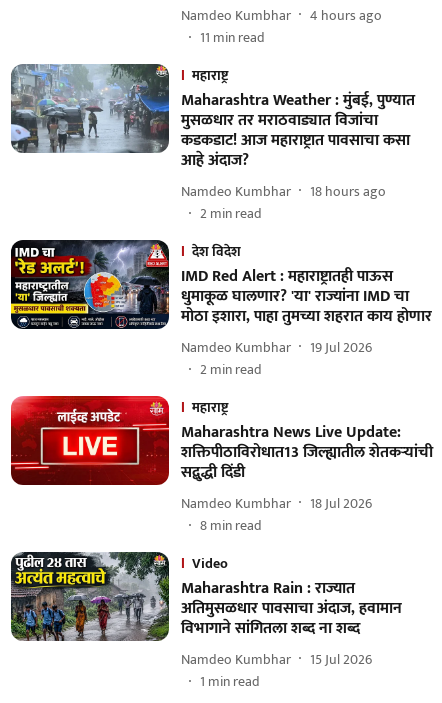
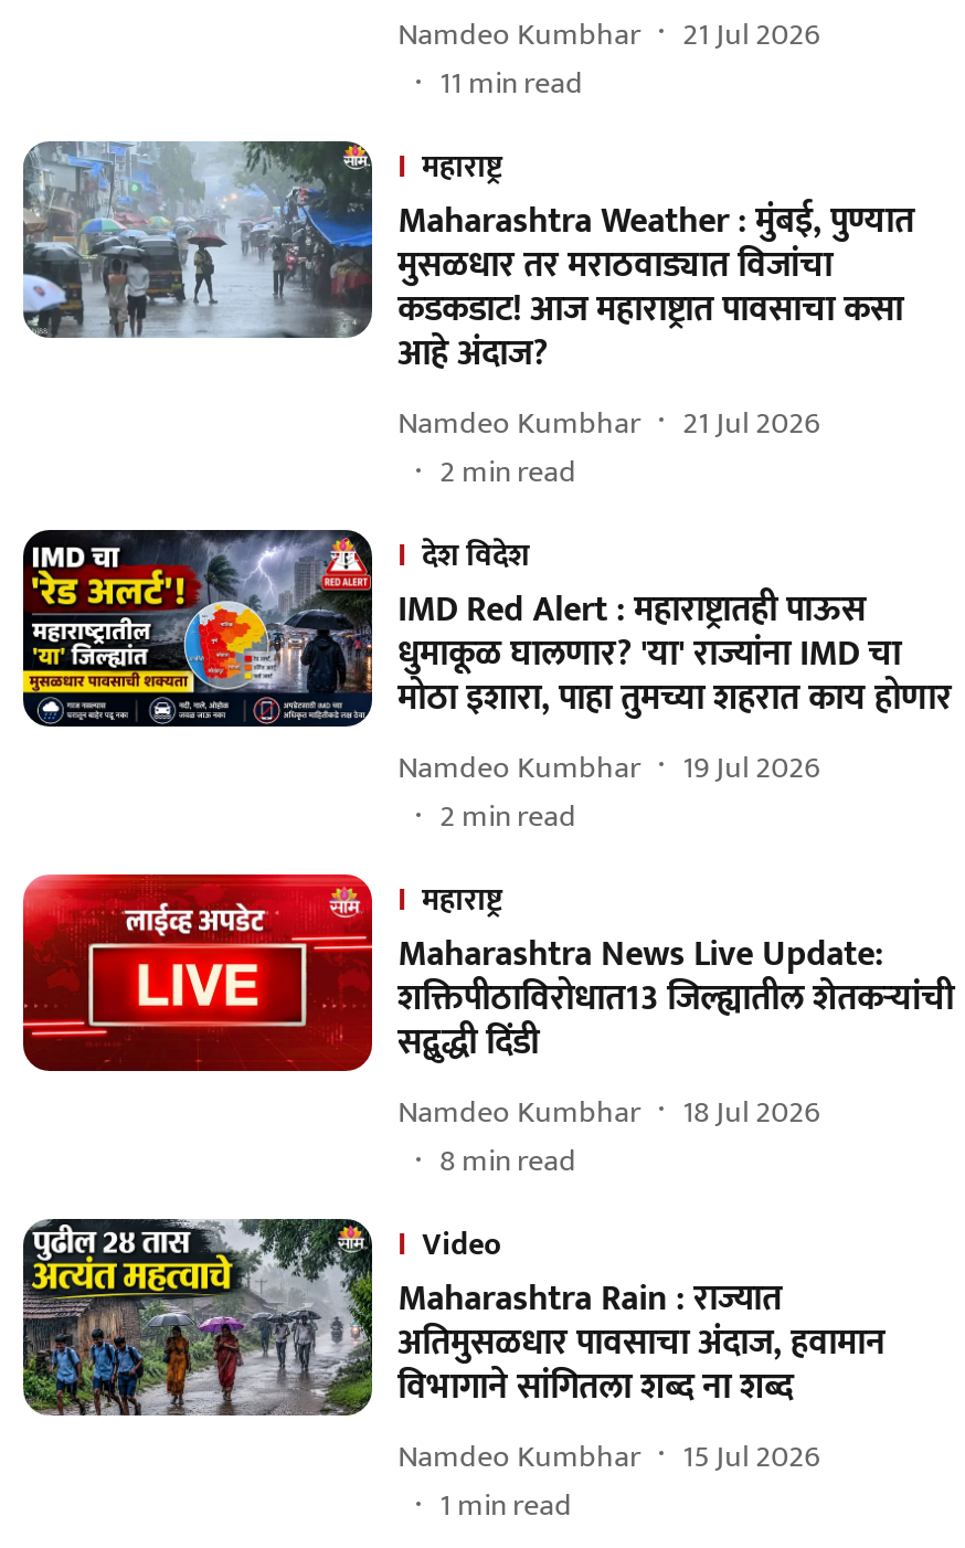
[181,3,382,26] Namdeo Kumbhar 4 hours ago -> [398,8,819,59] Namdeo Kumbhar 21 Jul 2026
[181,179,386,202] Namdeo Kumbhar 18 hours ago -> [398,396,819,447] Namdeo Kumbhar 21 Jul 2026

